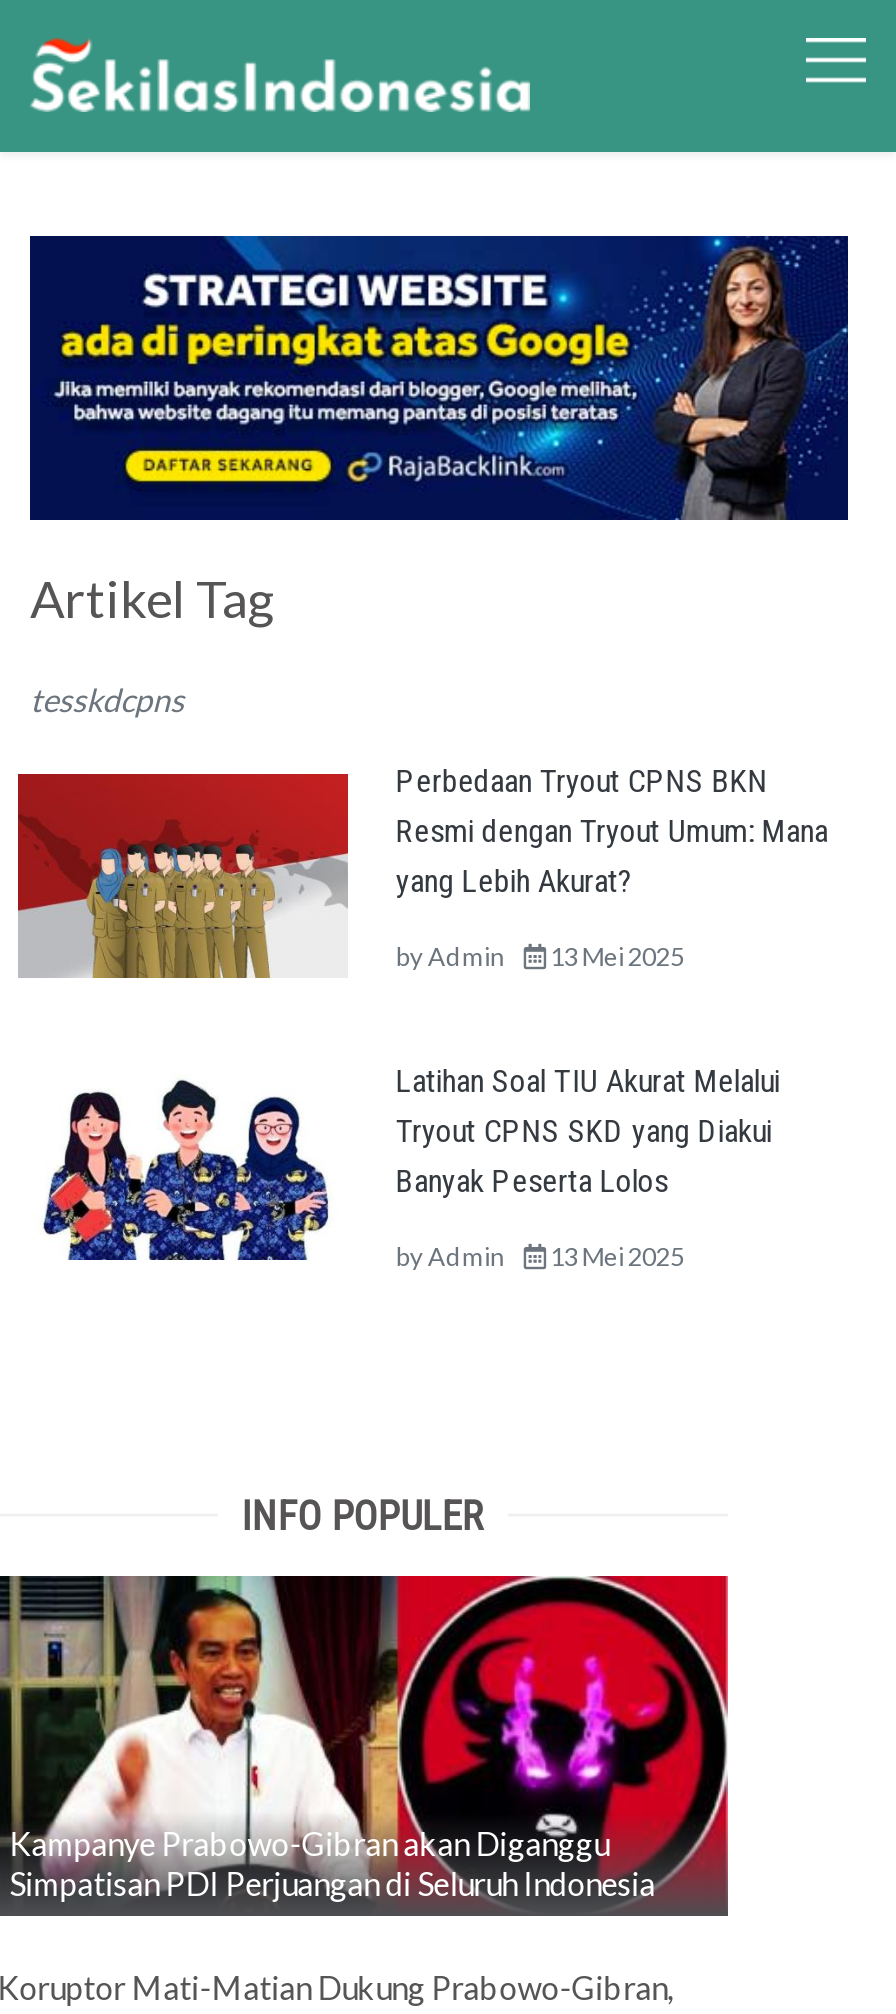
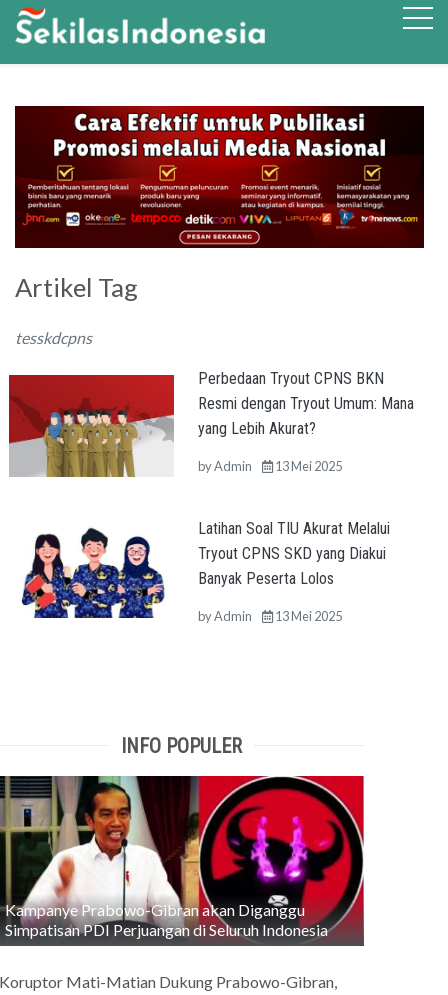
[30,234,850,522] [image] -> [15,105,425,249] [image]

